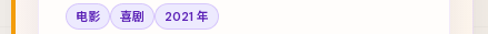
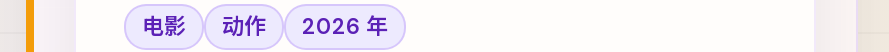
[120,8,209,24] 喜剧 | 2021年 -> [222,12,388,40] 动作 | 2026年

